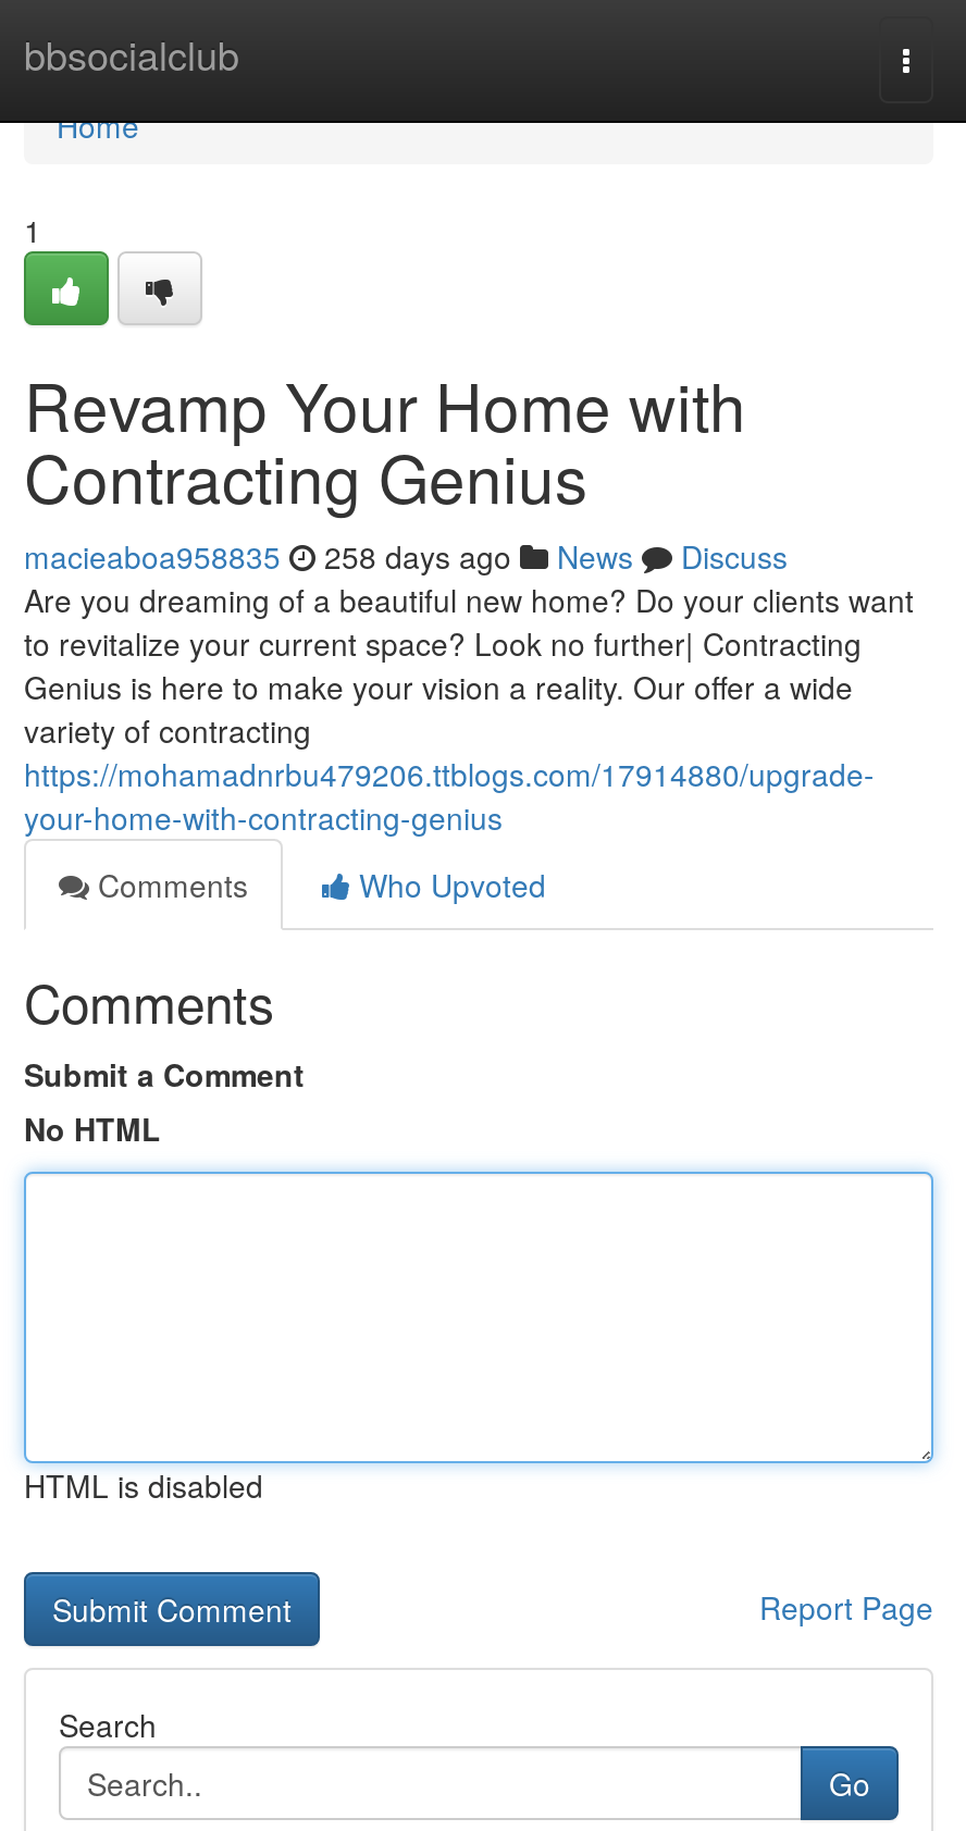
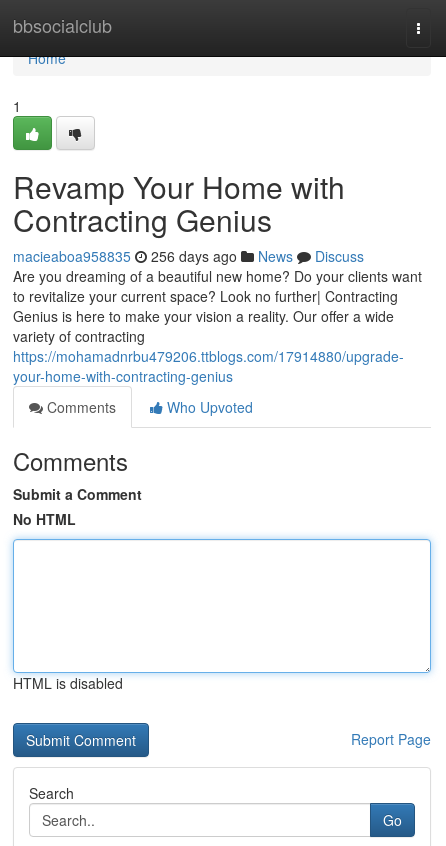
[24,534,788,578] macieaboa958835 258 days ago News Discuss -> [13,246,364,266] macieaboa958835 256 days ago News Discuss

